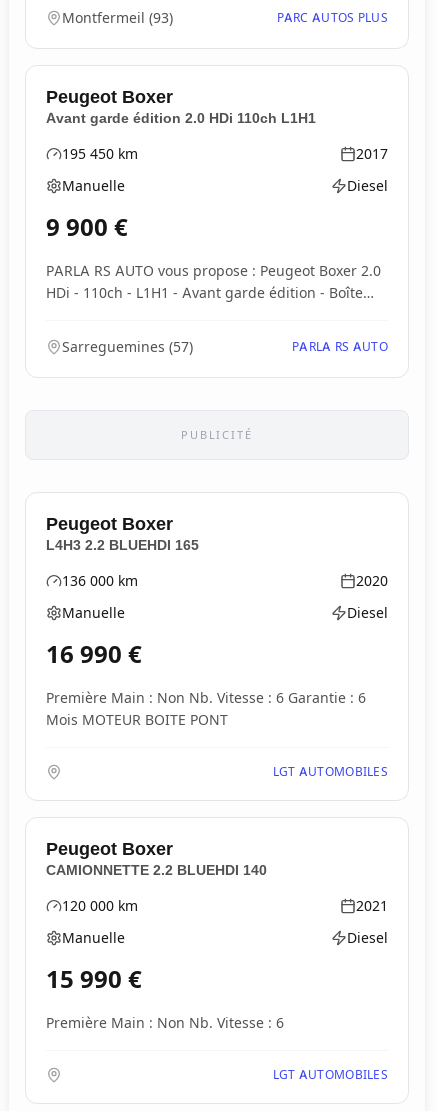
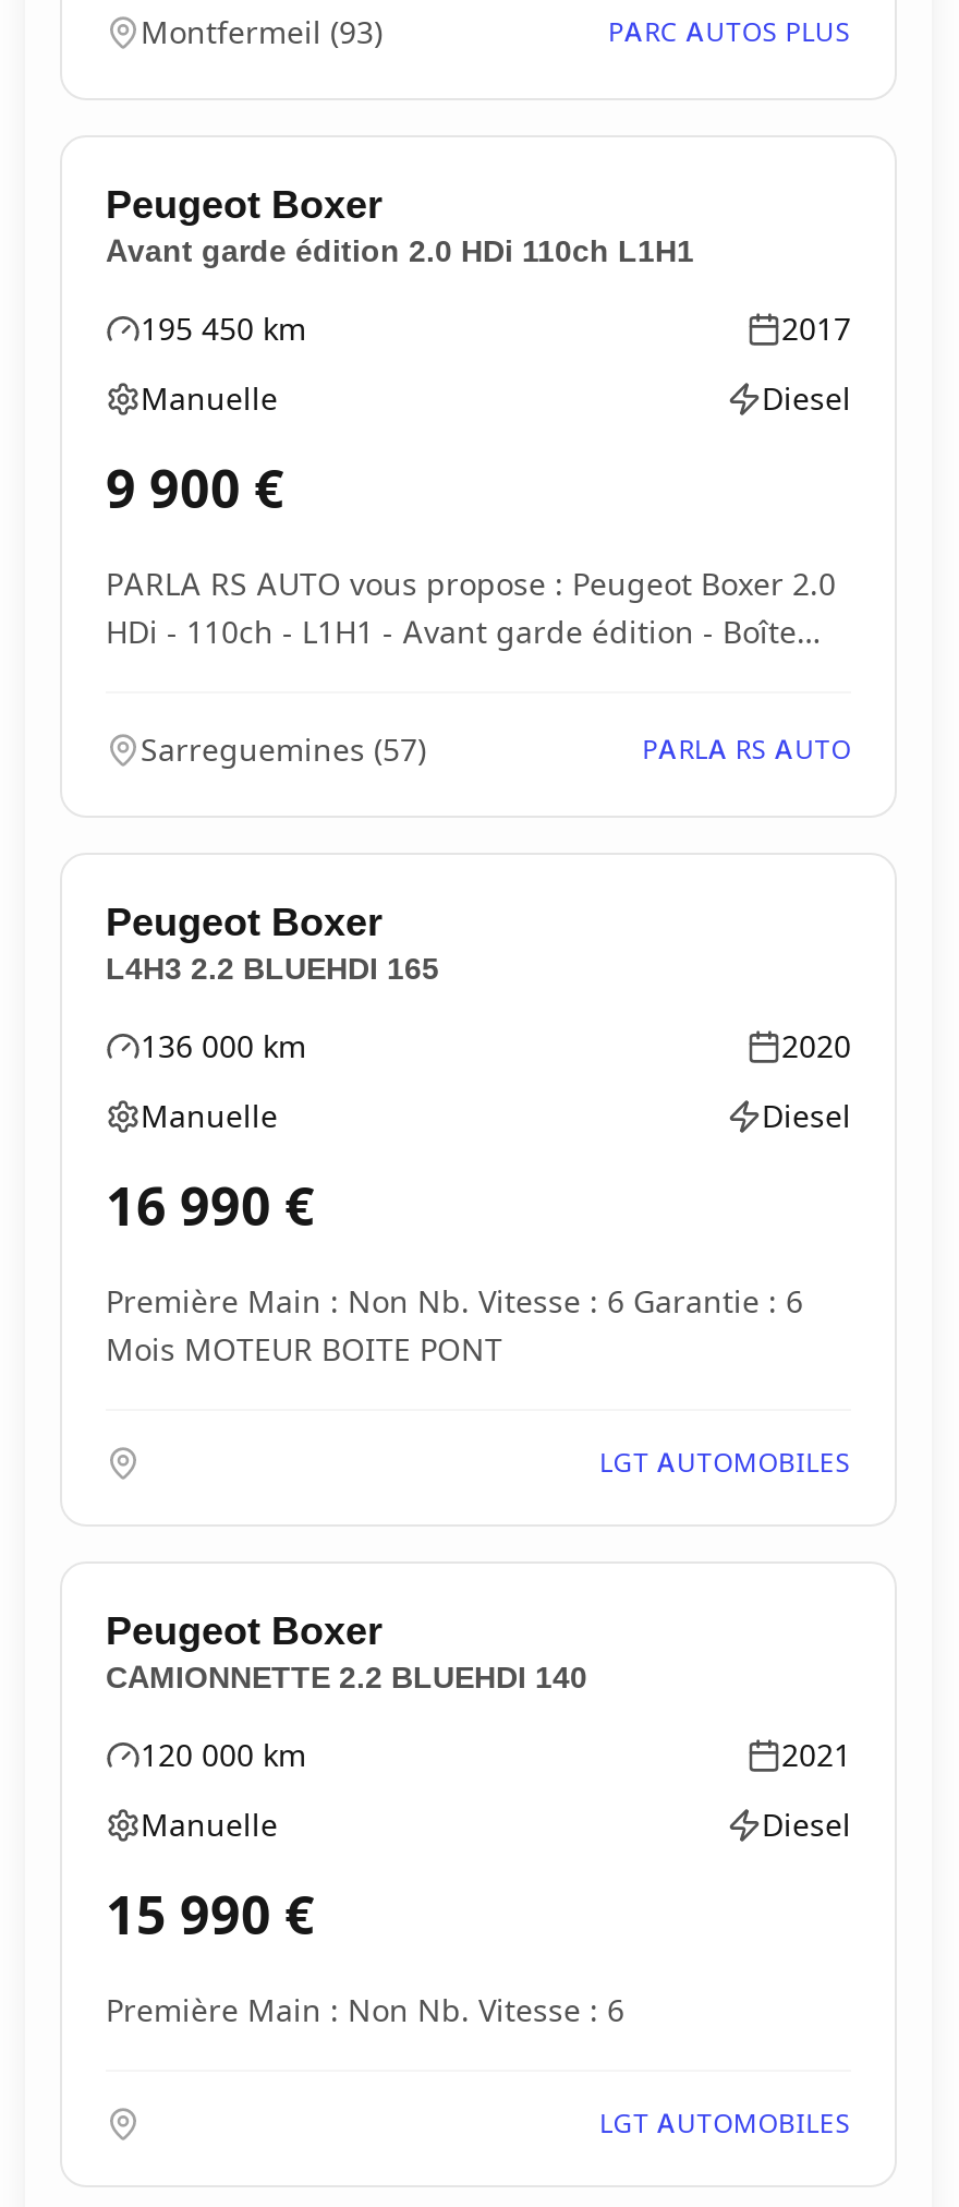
[181,428,253,442] PUBLICITÉ -> none

